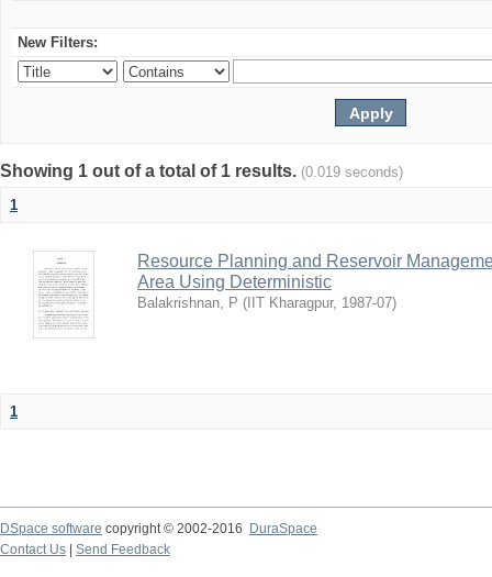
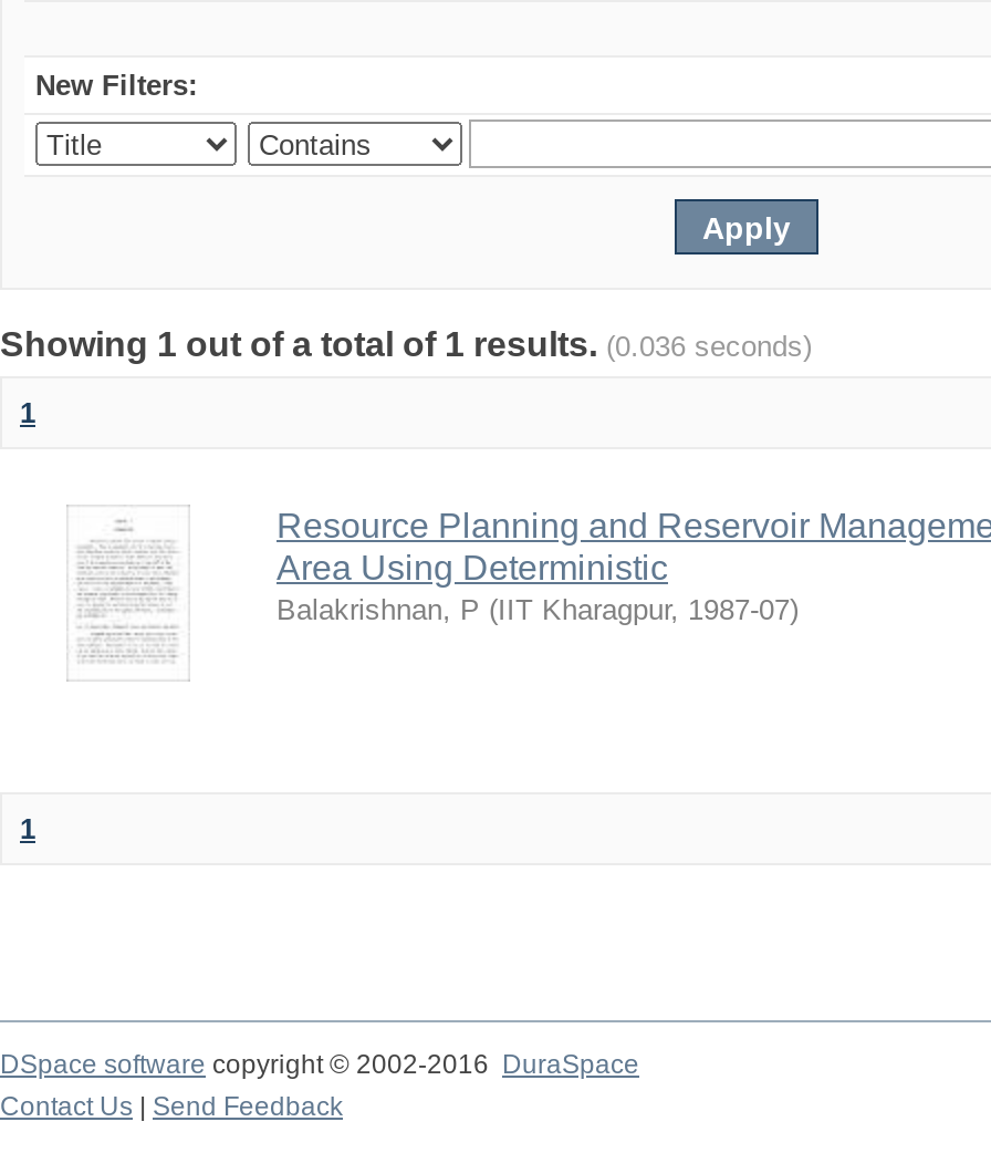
[0,162,403,180] Showing 1 out of a total of 1 results. (0.019 seconds) -> [0,325,812,363] Showing 1 out of a total of 1 results. (0.036 seconds)

